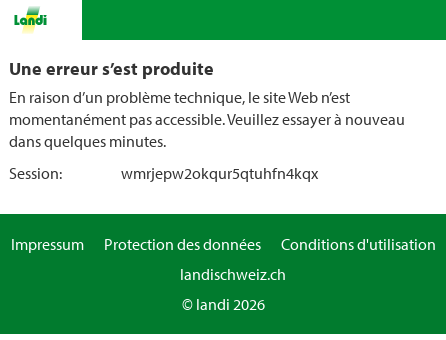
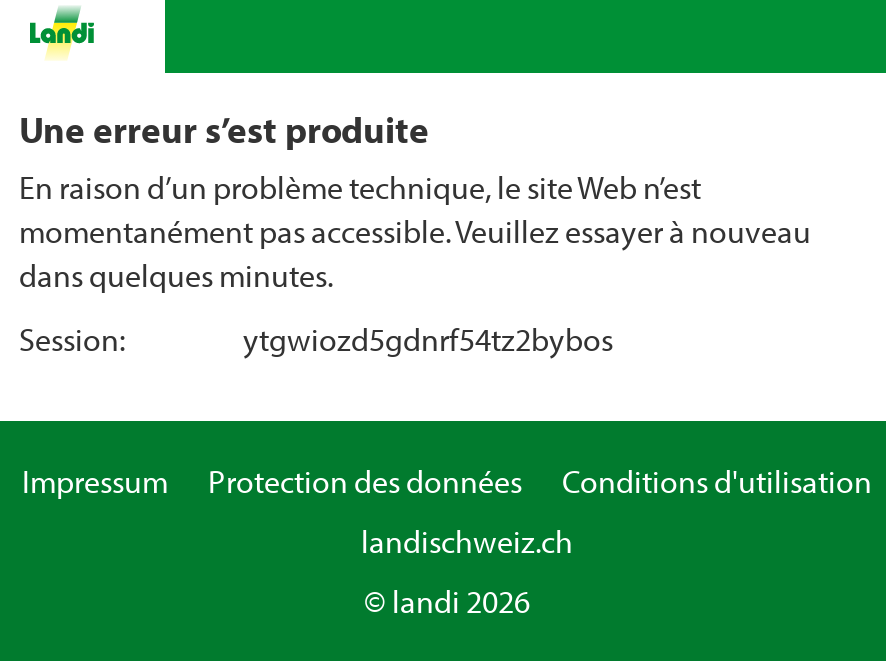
[121,163,318,183] wmrjepw2okqur5qtuhfn4kqx -> [243,319,613,359] ytgwiozd5gdnrf54tz2bybos

